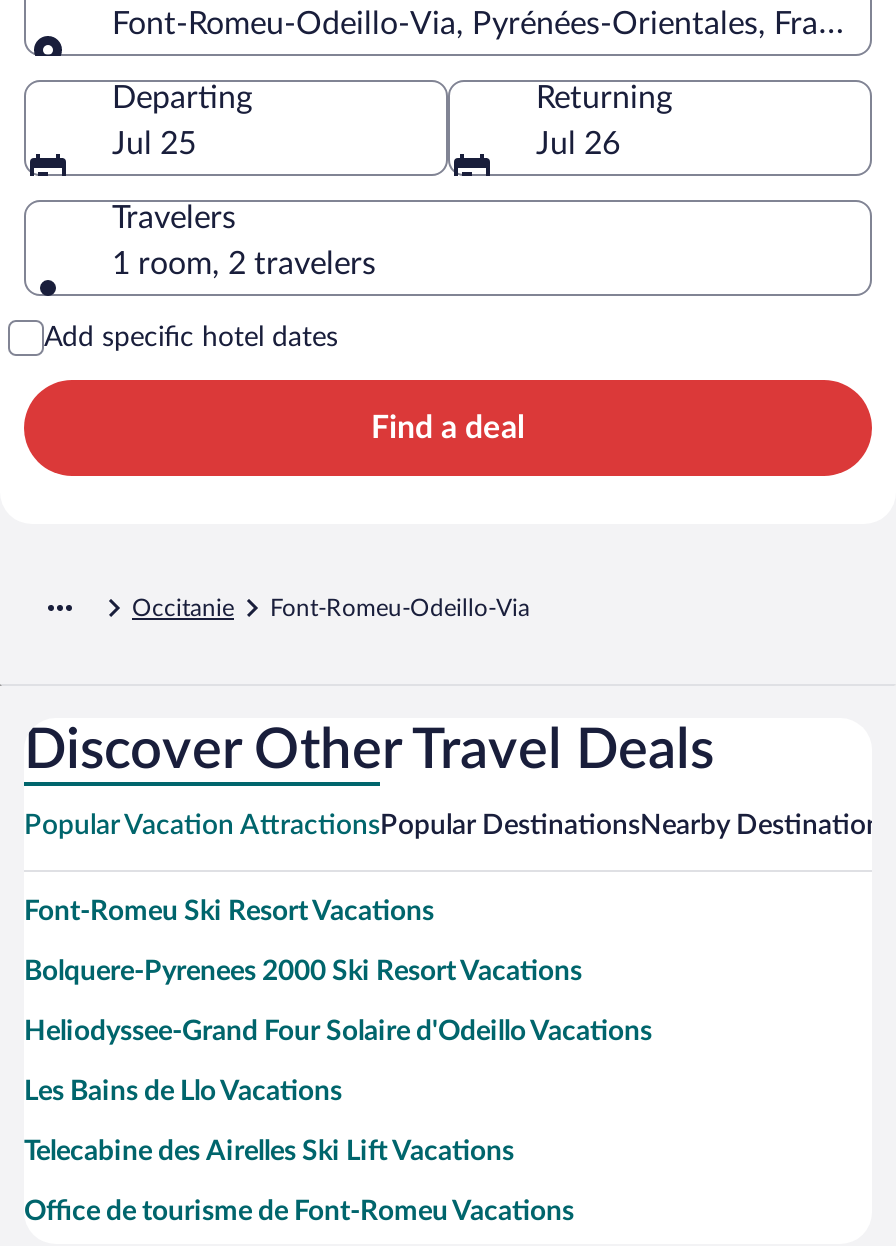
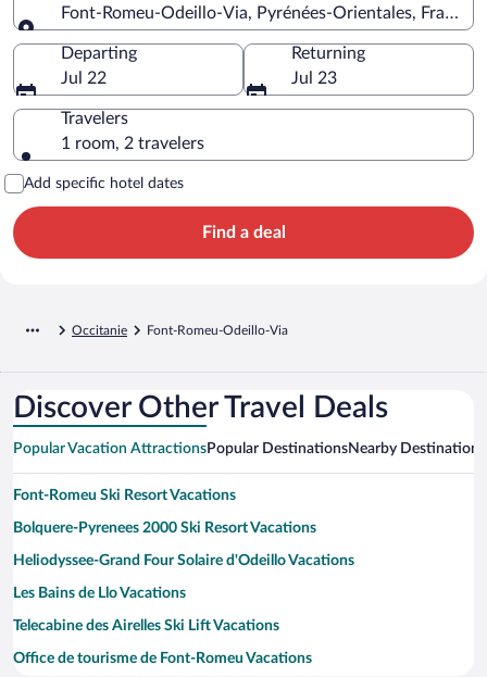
[112,127,196,159] Jul 25 -> [61,69,107,87] Jul 22
[536,127,620,159] Jul 26 -> [291,69,337,87] Jul 23

